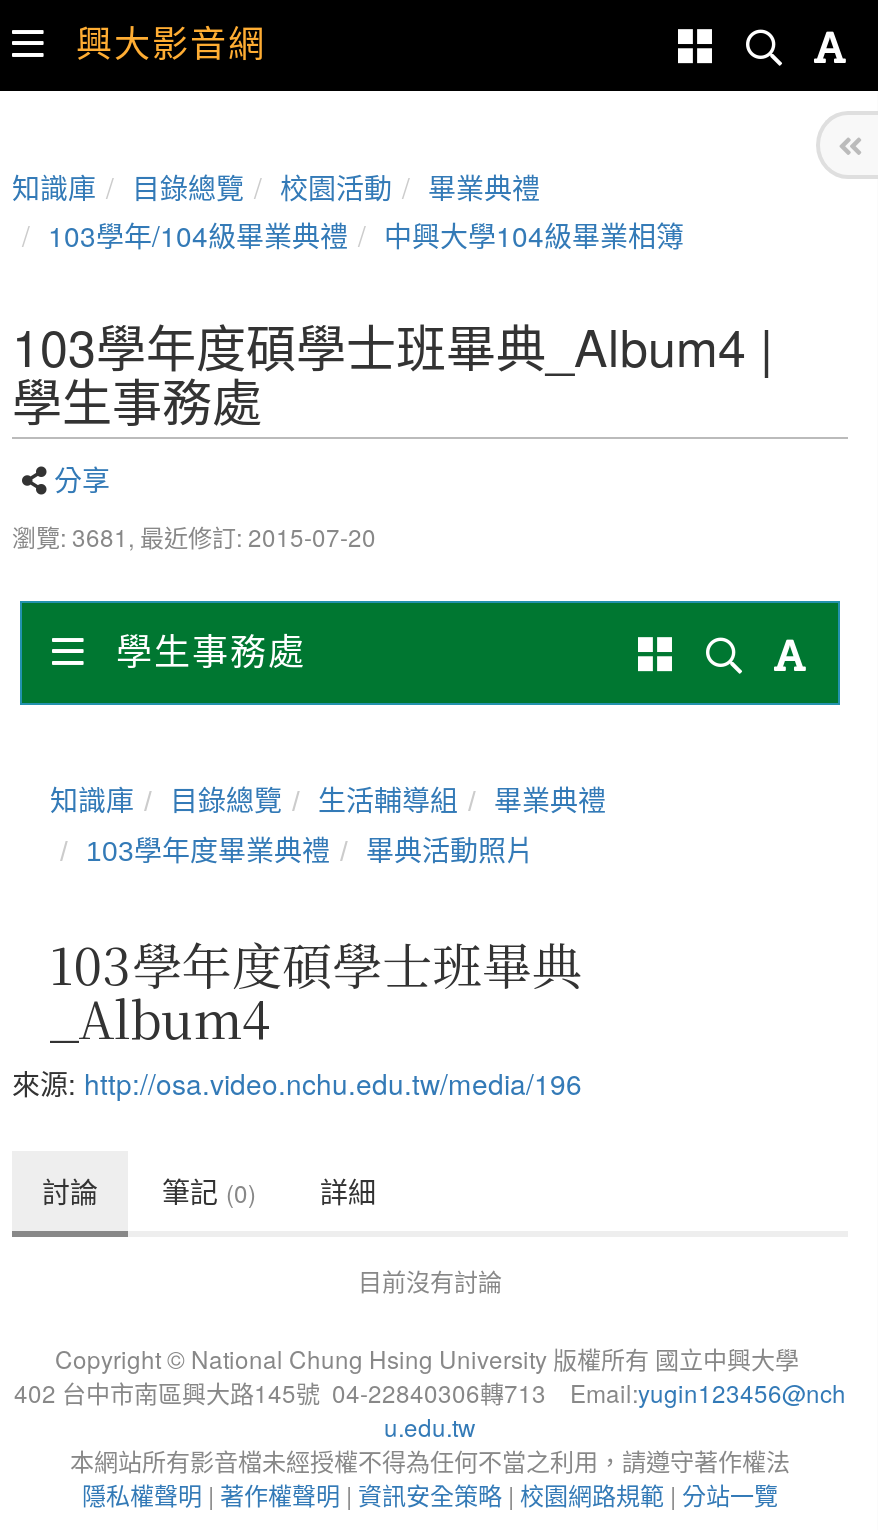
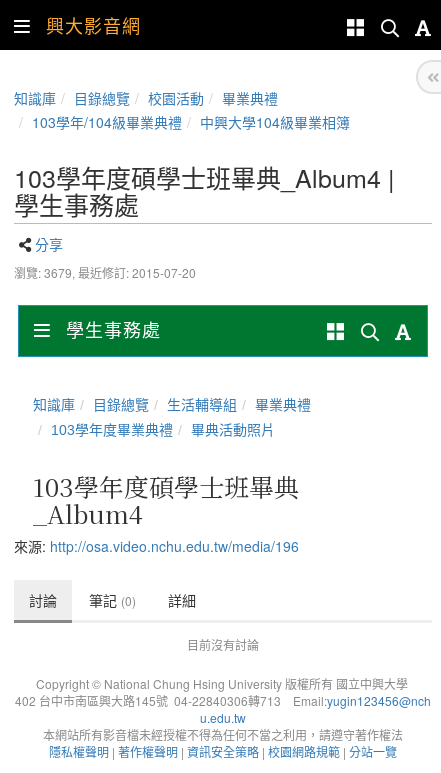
[12,519,376,553] 瀏覽: 3681,最近修訂: 2015-07-20 -> [14,264,196,281] 瀏覽: 3679,最近修訂: 2015-07-20

